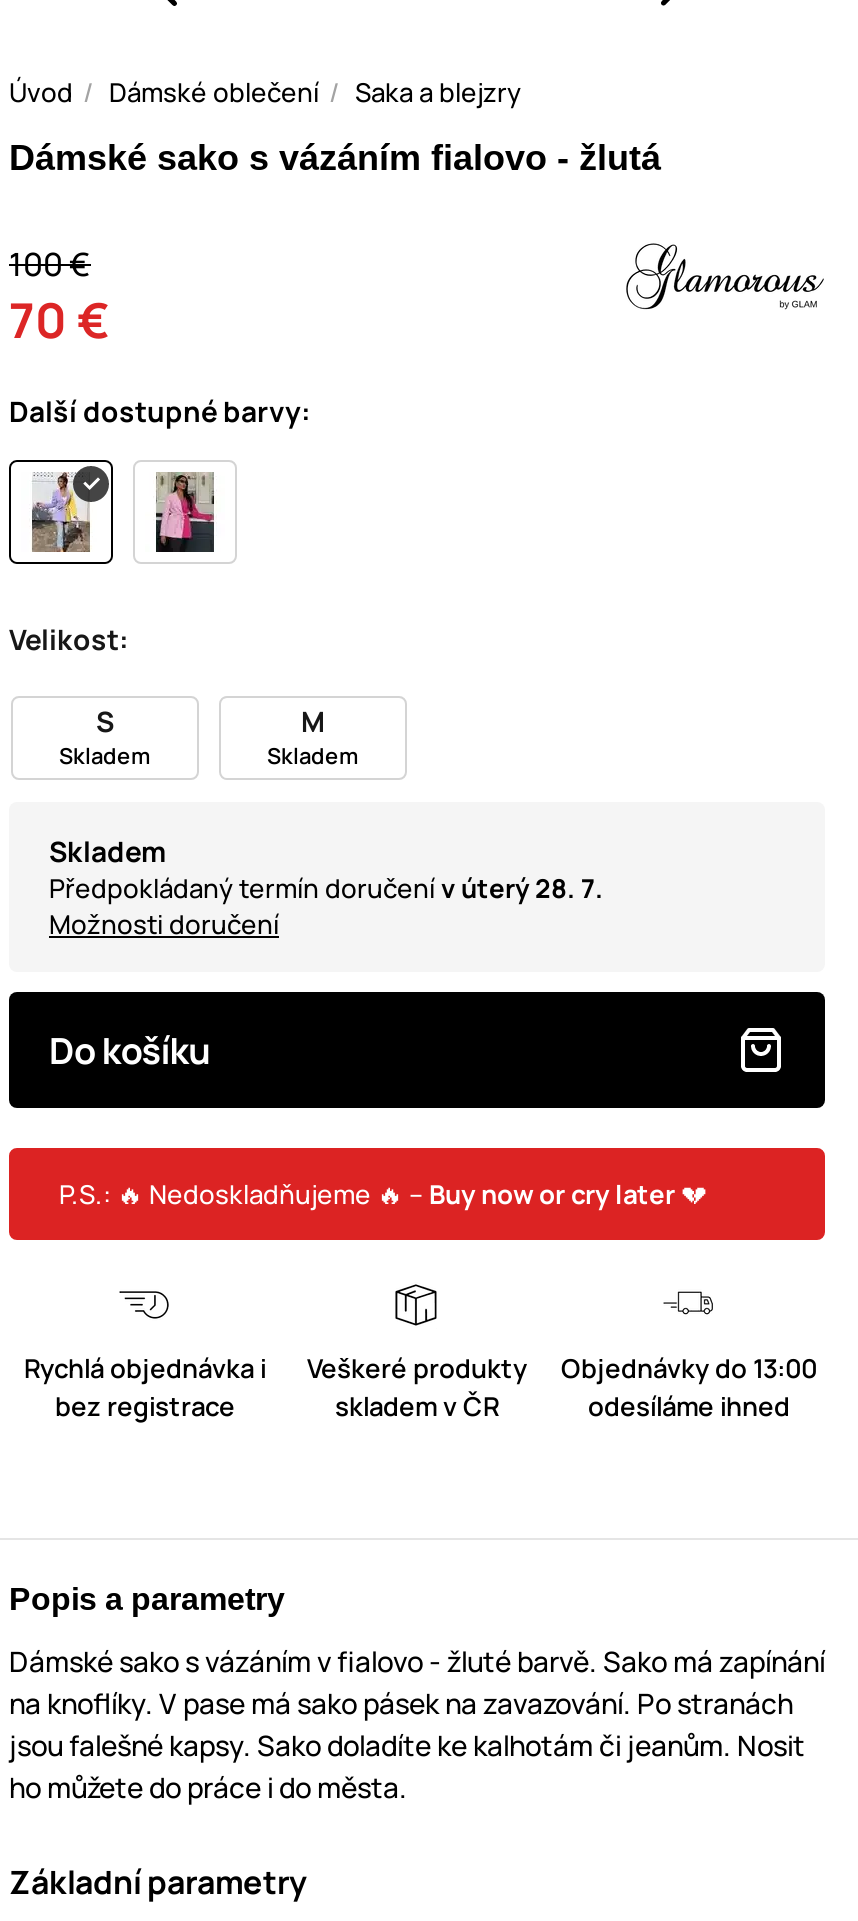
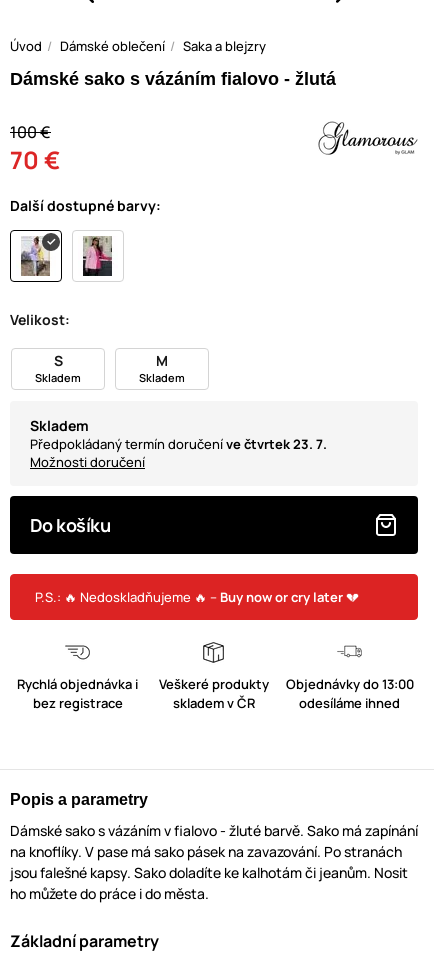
[49,870,603,906] Předpokládaný termín doručení v úterý 28. 7. -> [30,435,327,453] Předpokládaný termín doručení ve čtvrtek 23. 7.

